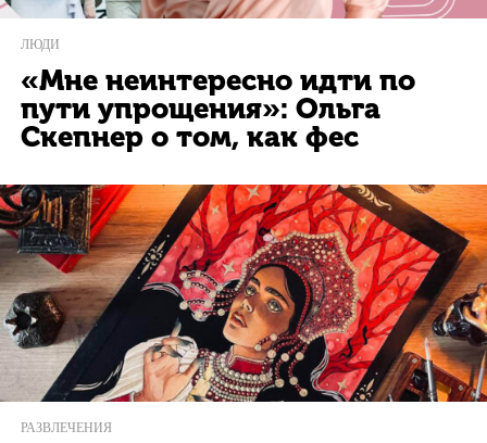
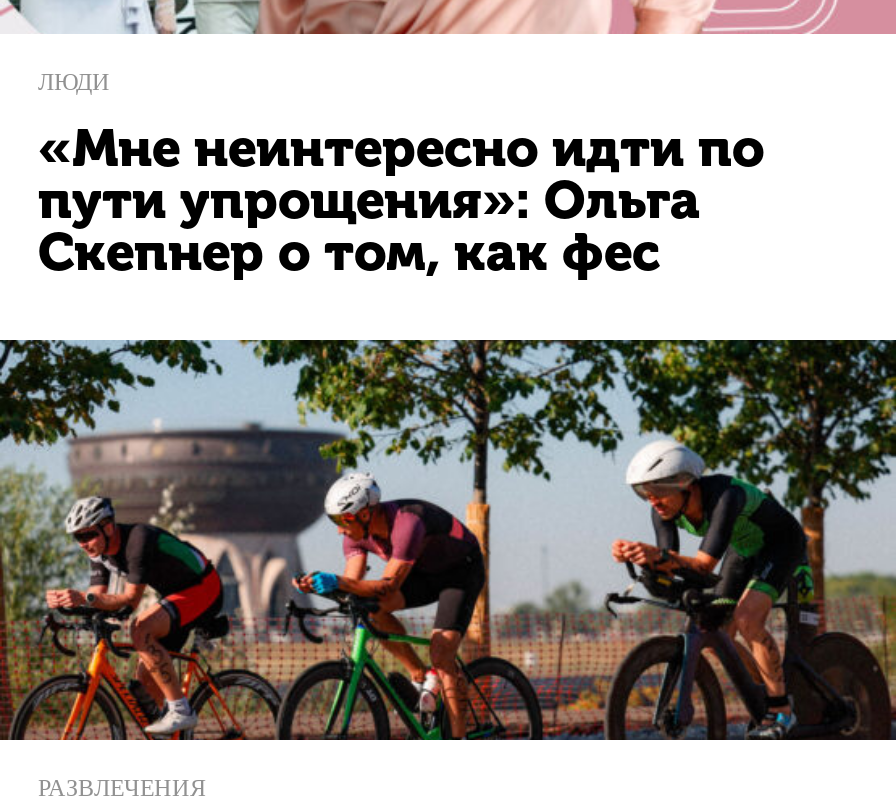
[3,183,484,403] [image] -> [6,338,890,742] [image]

